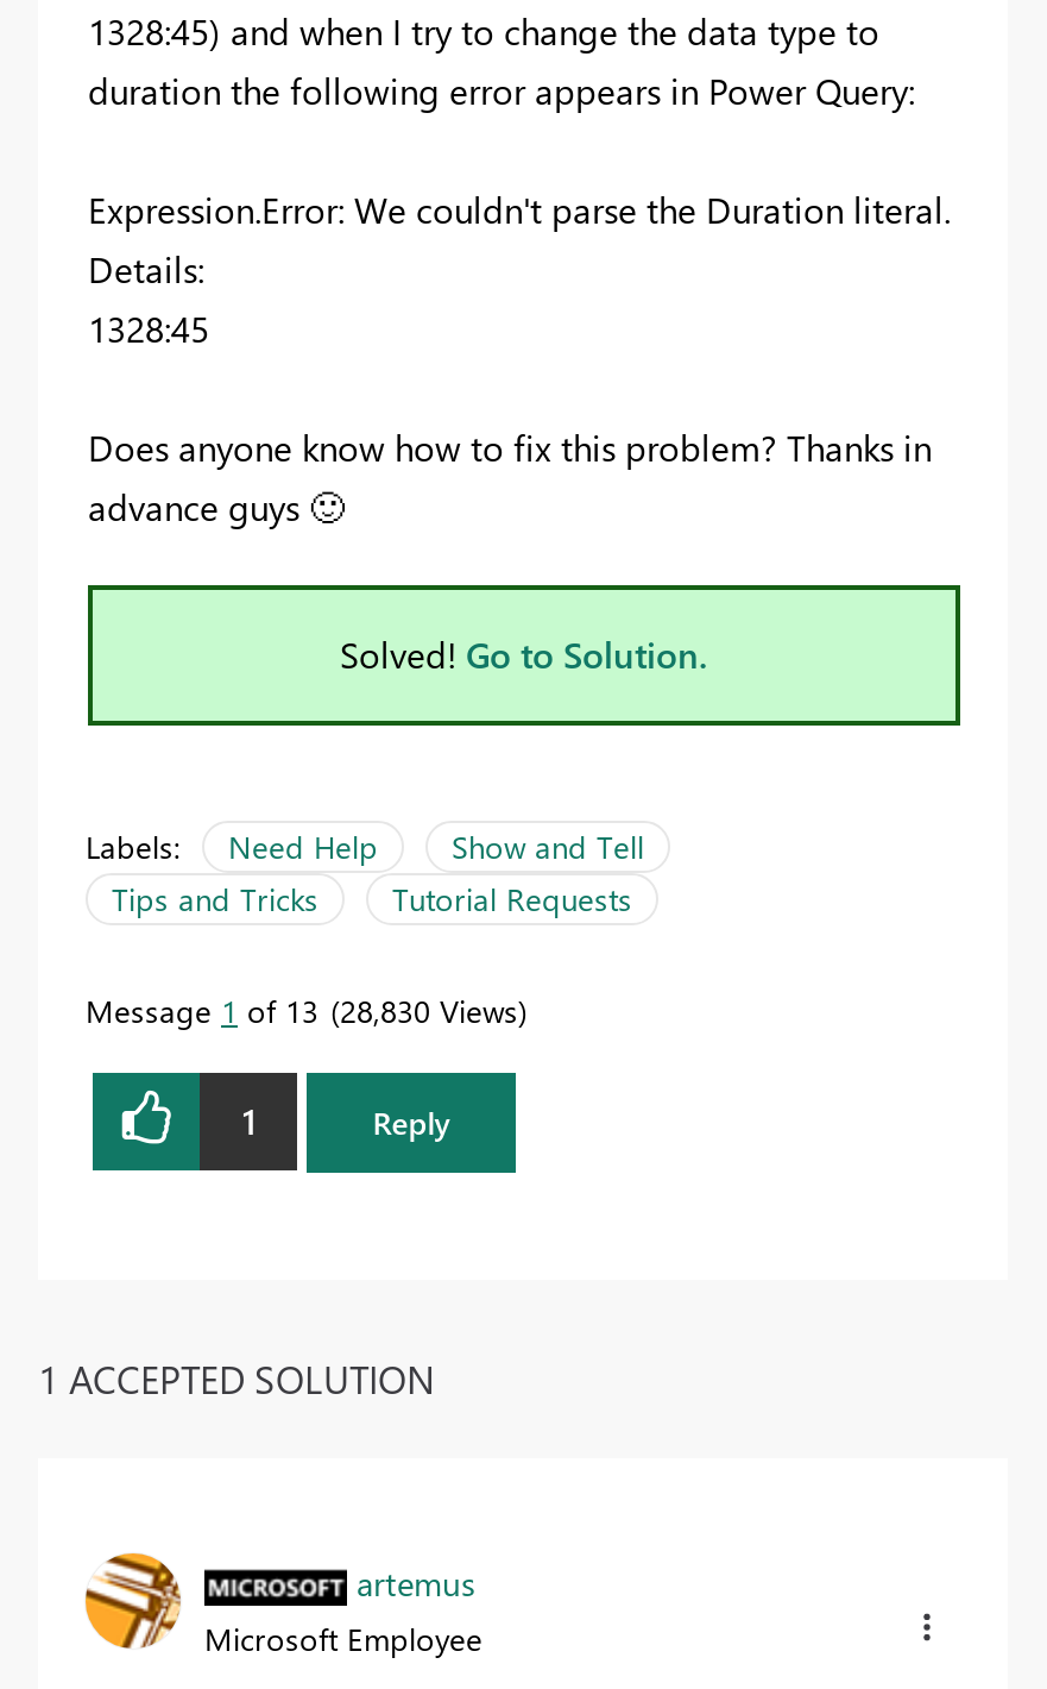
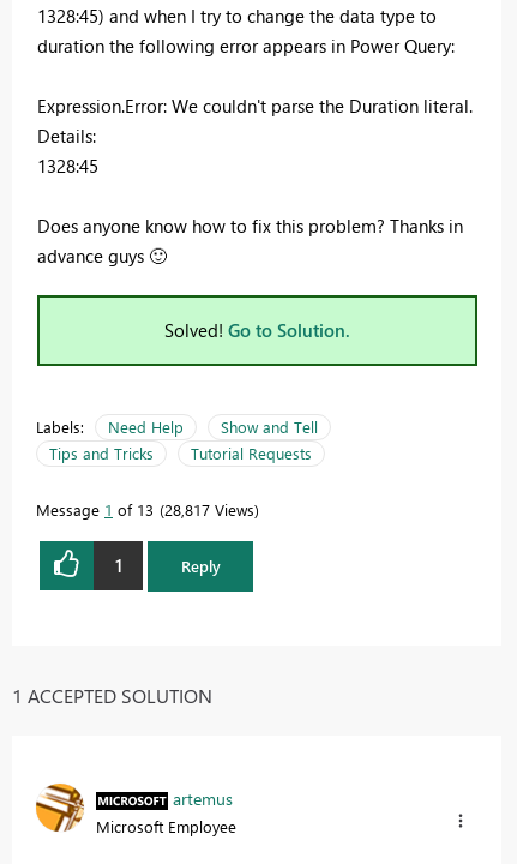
[86,989,518,1029] Message 1 of 13 28,830 Views -> [36,499,254,519] Message 1 of 13 28,817 Views

